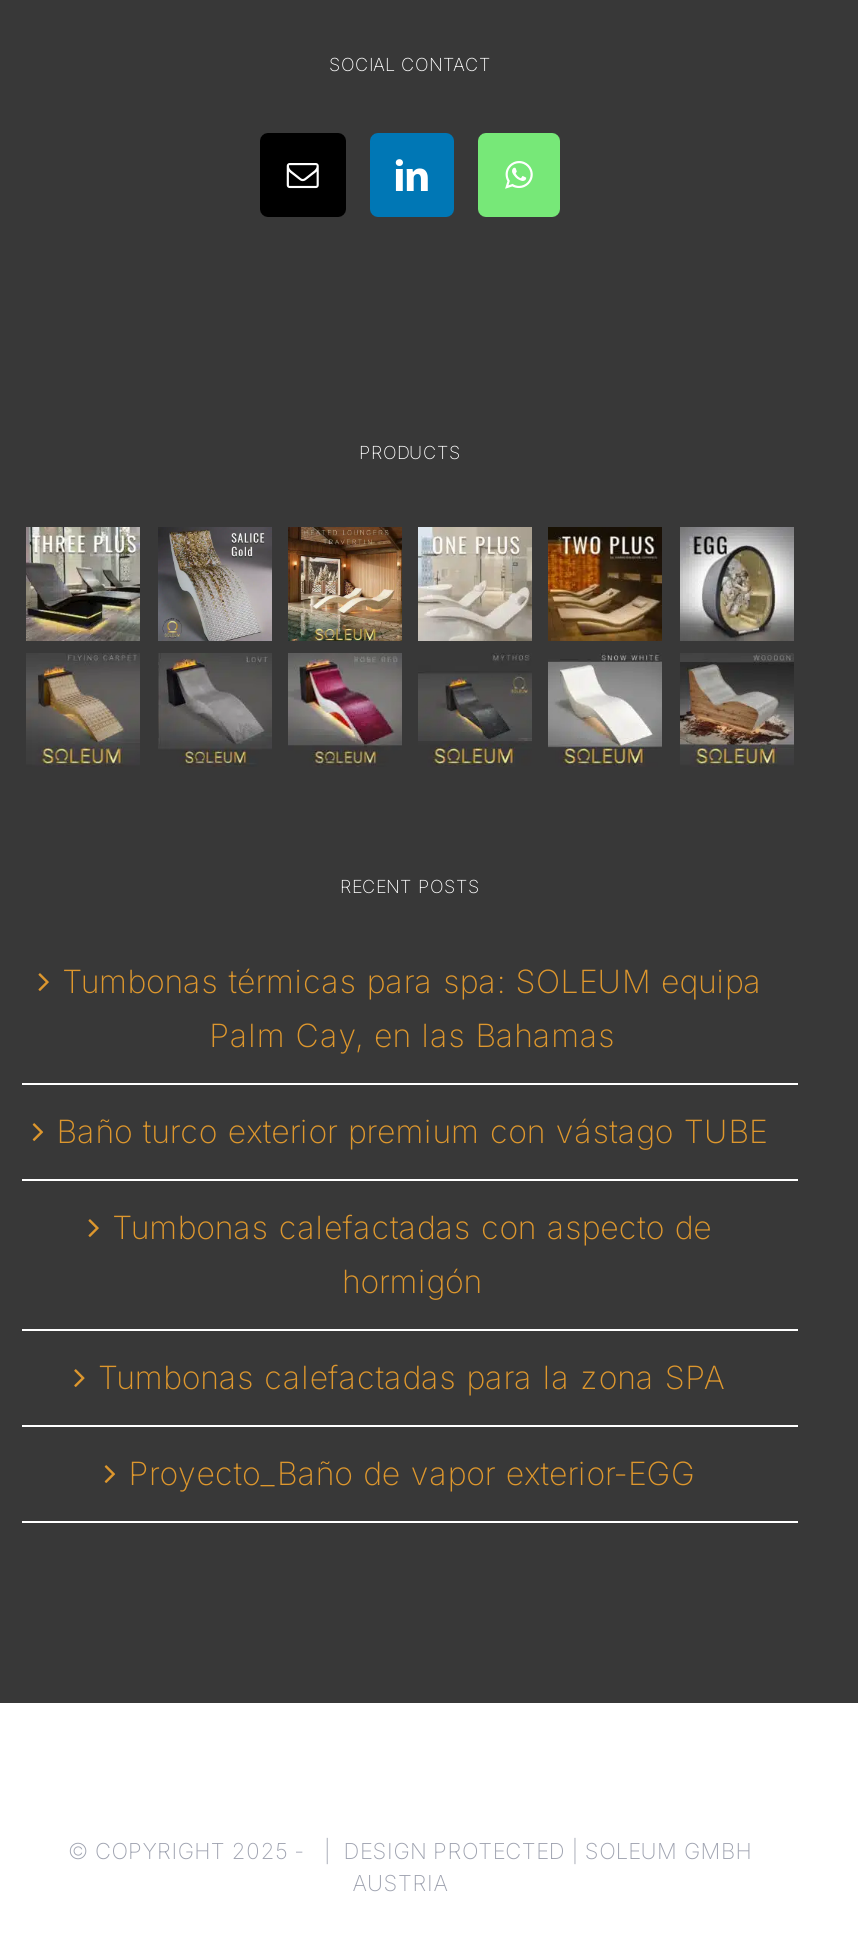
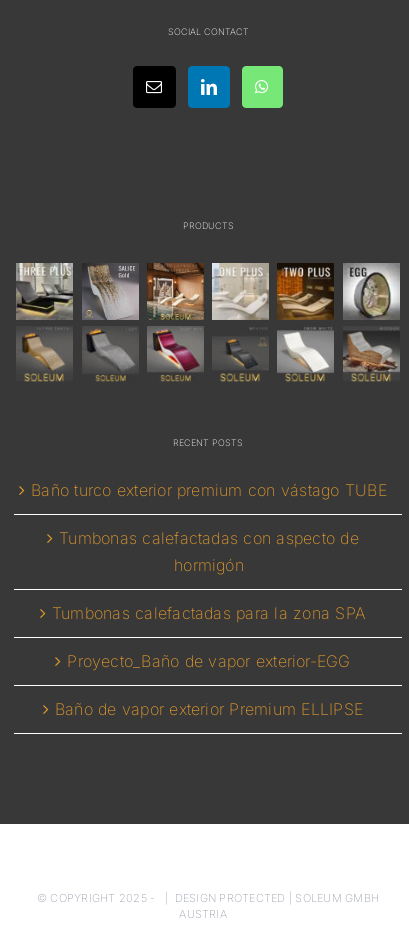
[62,961,762,1055] Tumbonas térmicas para spa: SOLEUM equipa | Palm Cay, en las Bahamas -> none
moved [56,1111,768,1493] -> [31,480,387,671]: Baño turco exterior premium con vástago TUBE | Tumbonas calefactadas con aspecto de | hormigón | Tumbonas calefactadas para la zona SPA | Proyecto_Baño de vapor exterior-EGG
none -> [55,699,363,719] Baño de vapor exterior Premium ELLIPSE

